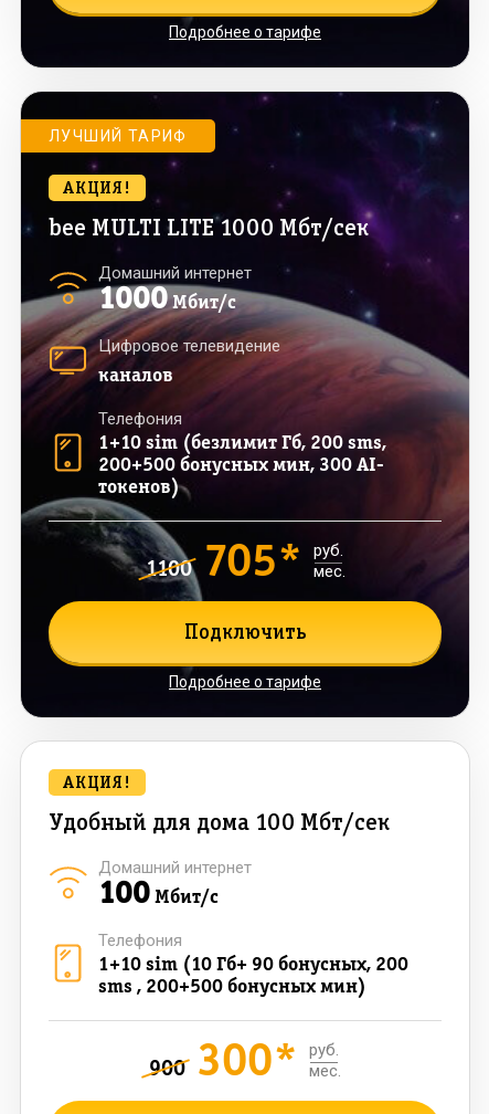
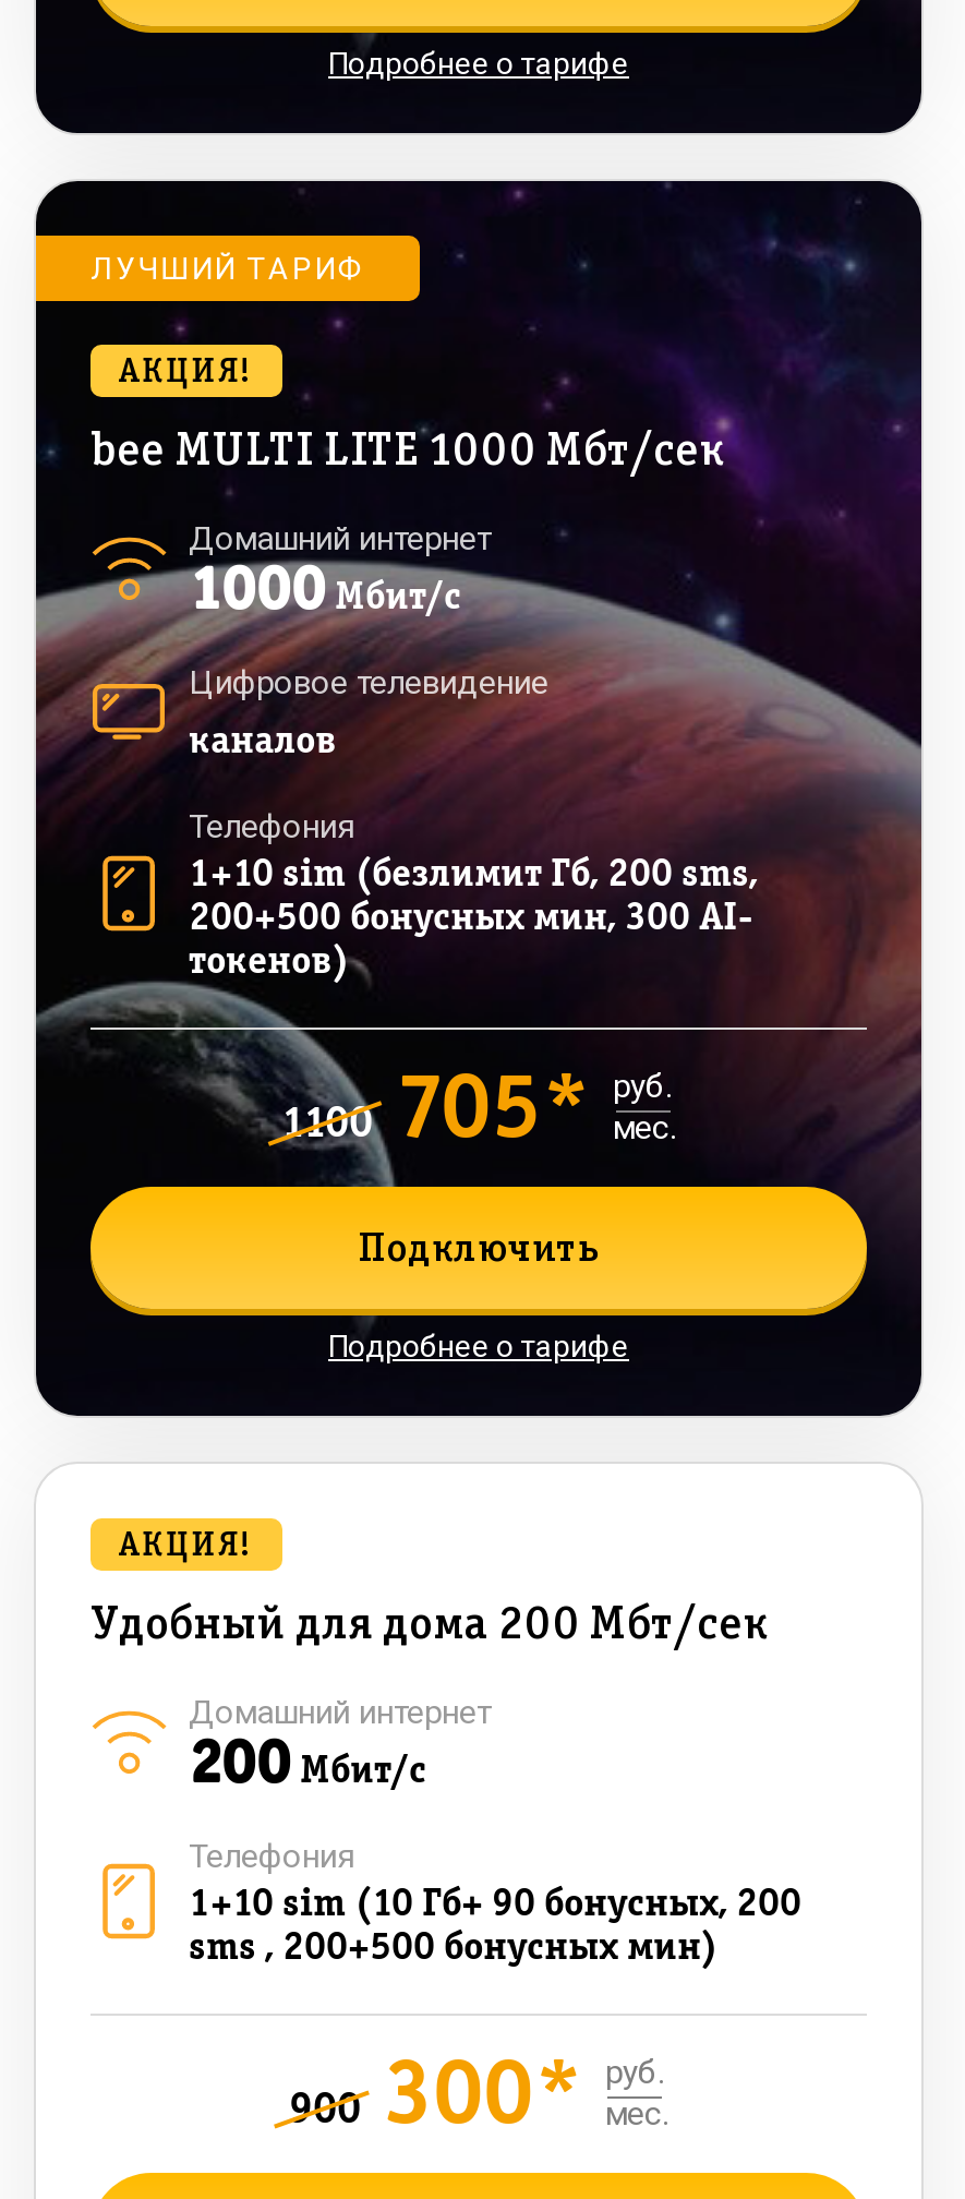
[49,812,390,834] Удобный для дома 100 Мбт/сек -> [91,1603,767,1647] Удобный для дома 200 Мбт/сек
[98,875,219,911] 100Мбит/с -> [189,1728,426,1798] 200Мбит/с

